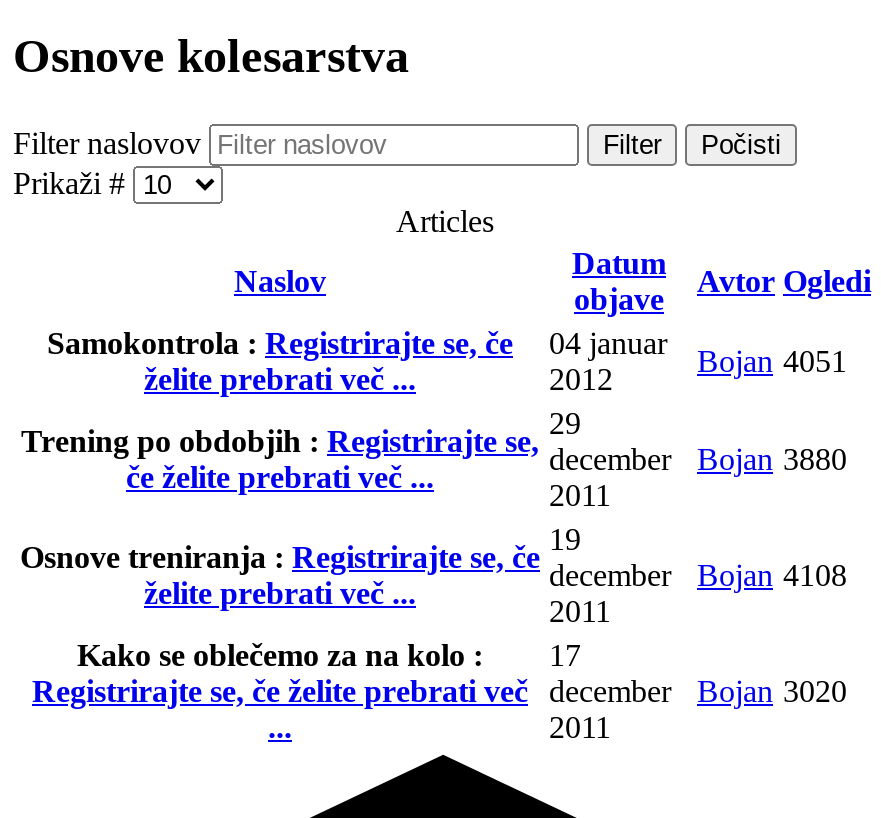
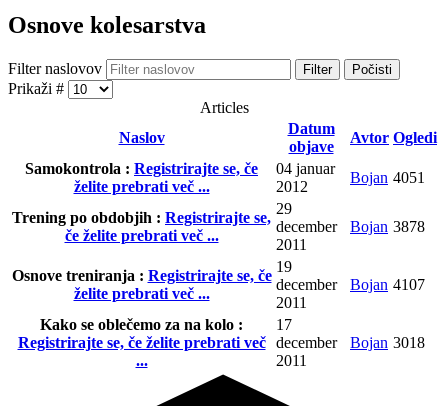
[549,441,847,475] december Bojan 3880 -> [276,218,425,235] december Bojan 3878
[549,557,847,591] december Bojan 4108 -> [276,276,425,293] december Bojan 4107
[32,673,847,707] Registrirajte se, če želite prebrati več december Bojan 3020 -> [17,334,425,351] Registrirajte se, če želite prebrati več december Bojan 3018

